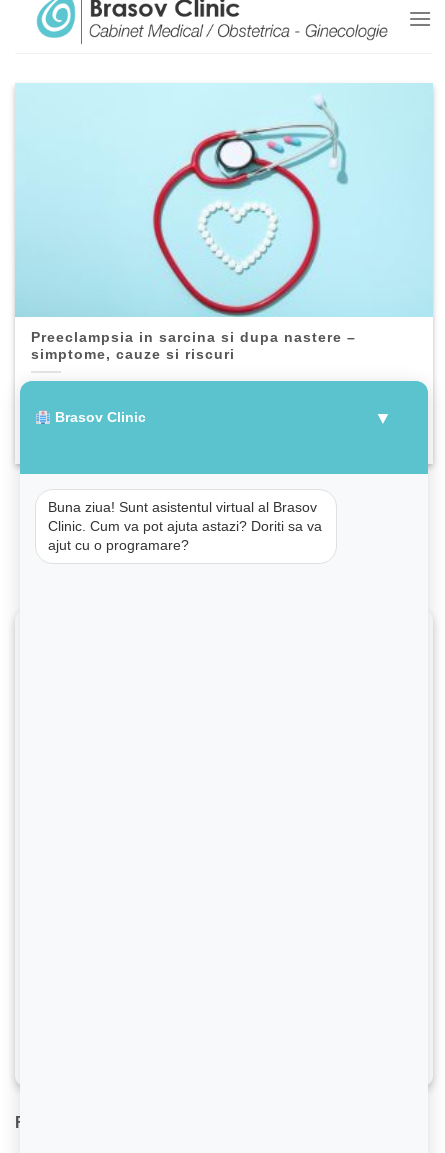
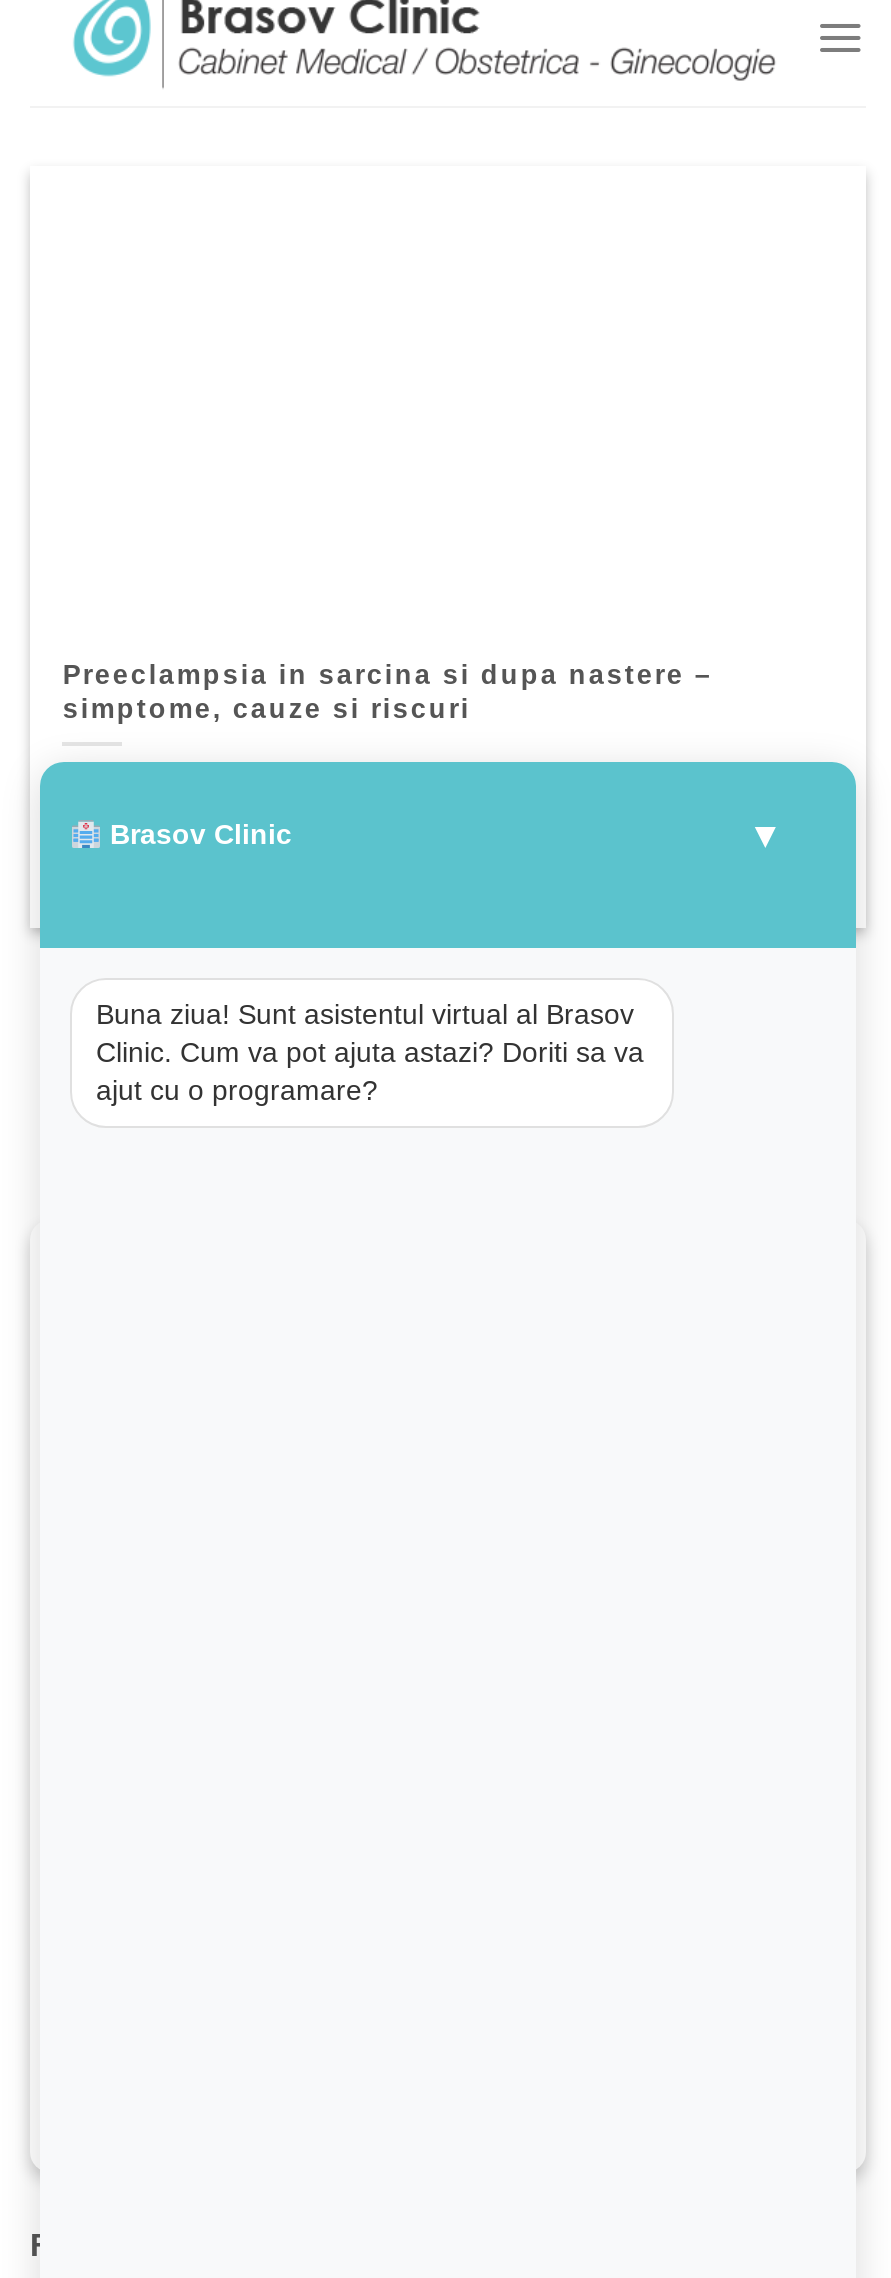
[14,82,434,318] [image] -> none

